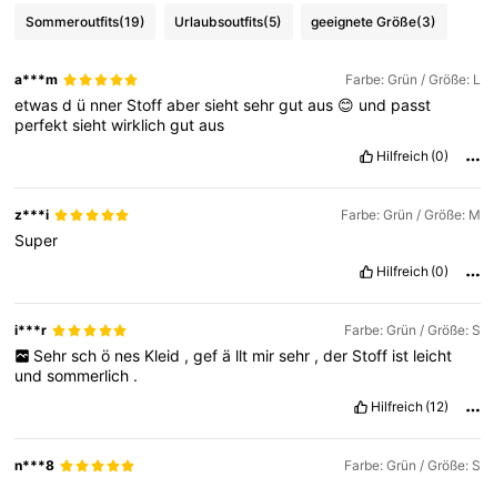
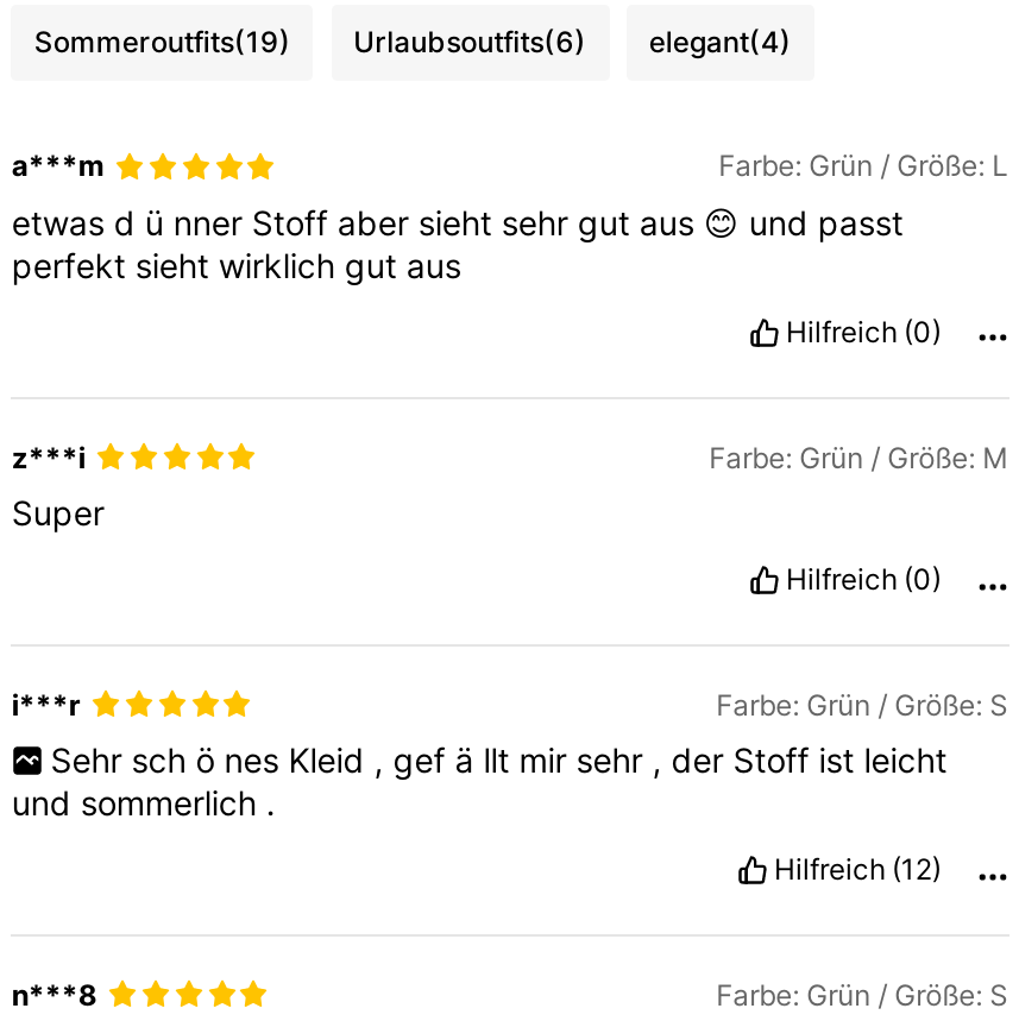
[174,13,437,29] Urlaubsoutfits(5) | geeignete Größe(3) -> [353,24,792,59] Urlaubsoutfits(6) | elegant(4)

